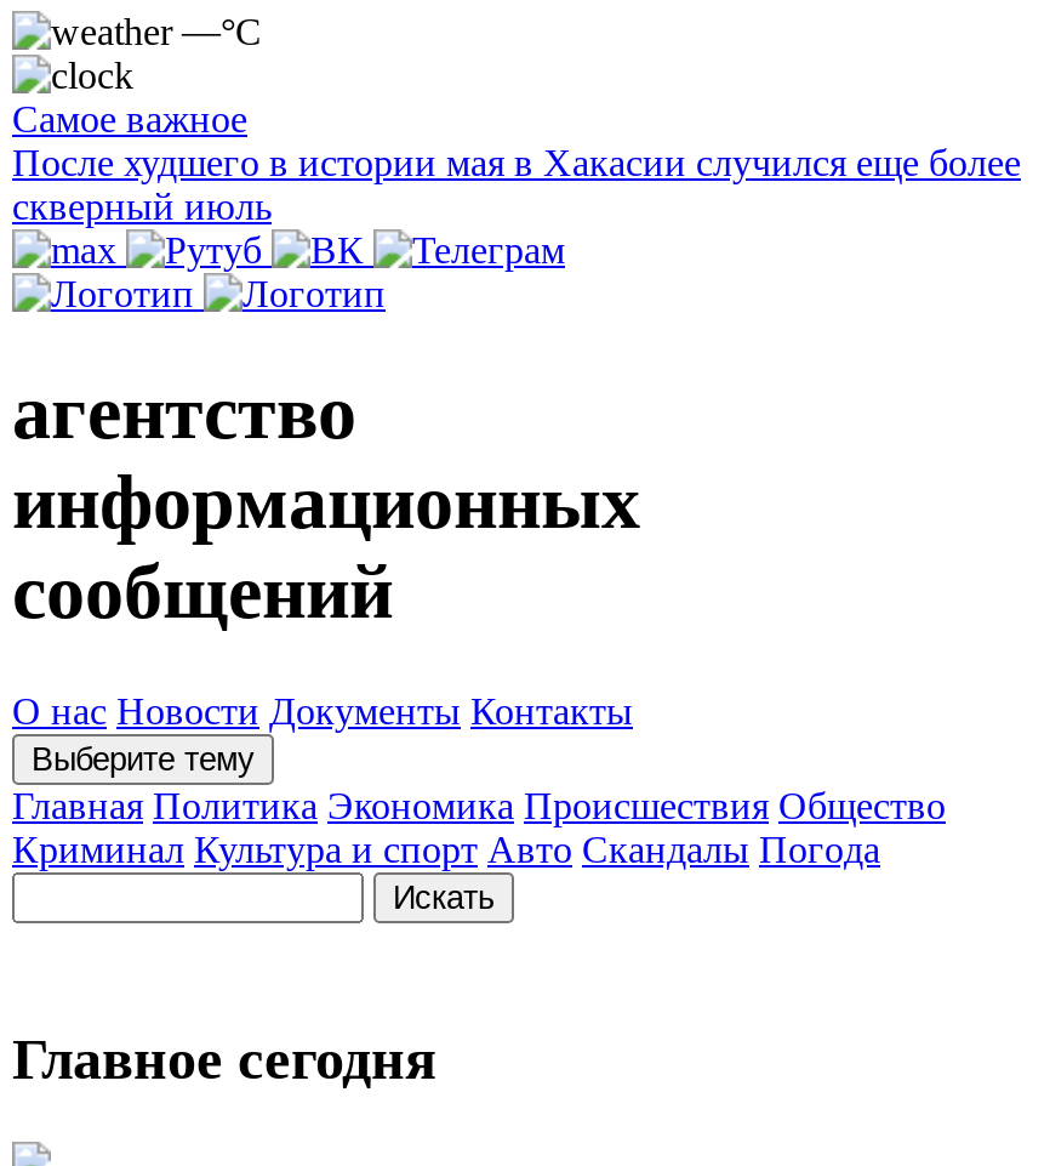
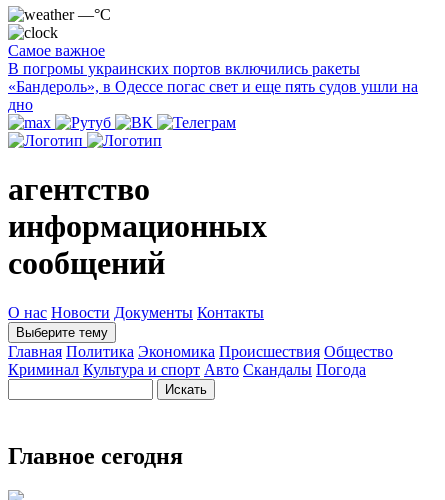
[12,142,1021,227] После худшего в истории мая в Хакасии случился еще более | скверный июль -> [8,60,418,113] В погромы украинских портов включились ракеты | «Бандероль», в Одессе погас свет и еще пять судов ушли на | дно

